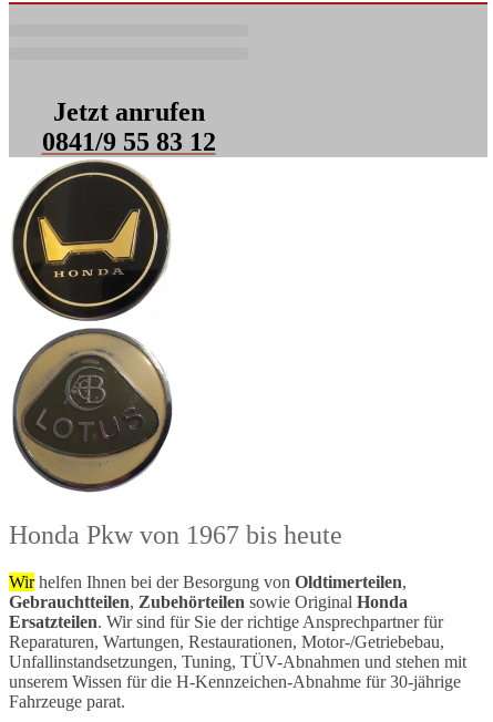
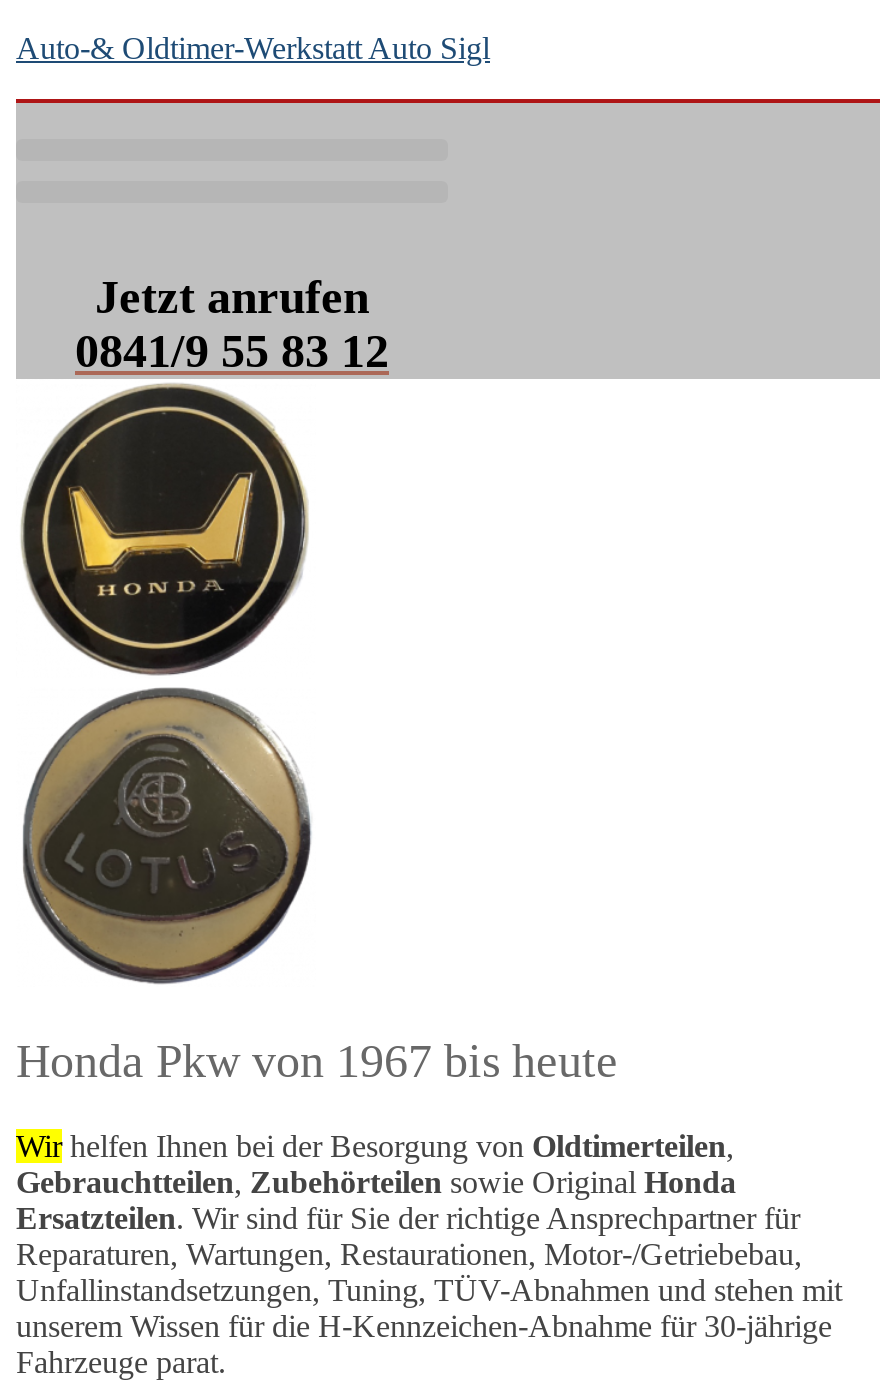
none -> [16,31,490,65] Auto-& Oldtimer-Werkstatt Auto Sigl

